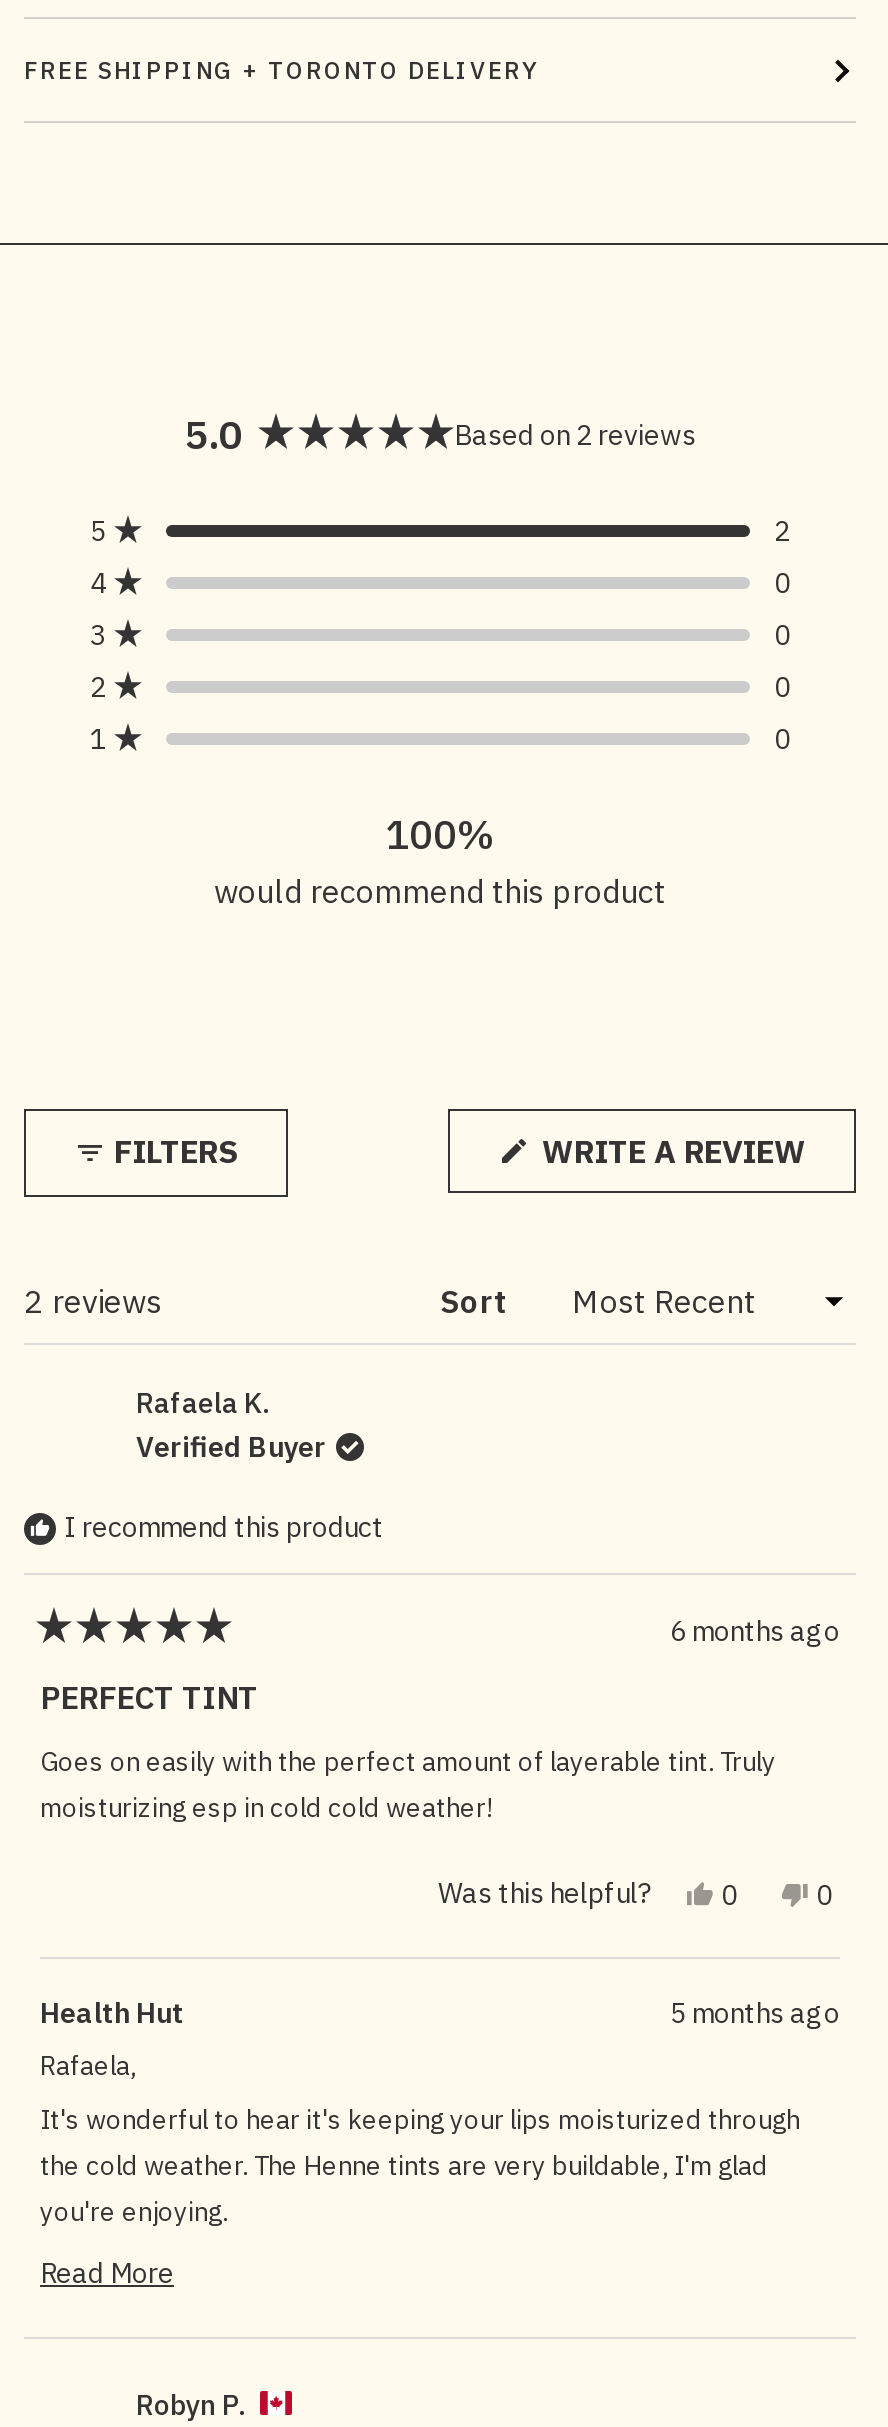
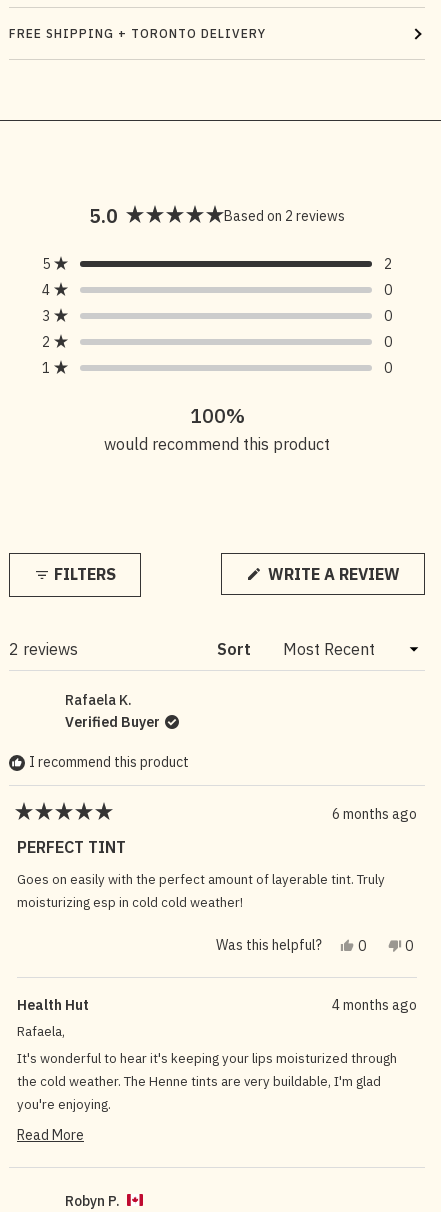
[670,1995,840,2031] 5 months ago -> [332,996,417,1014] 4 months ago

